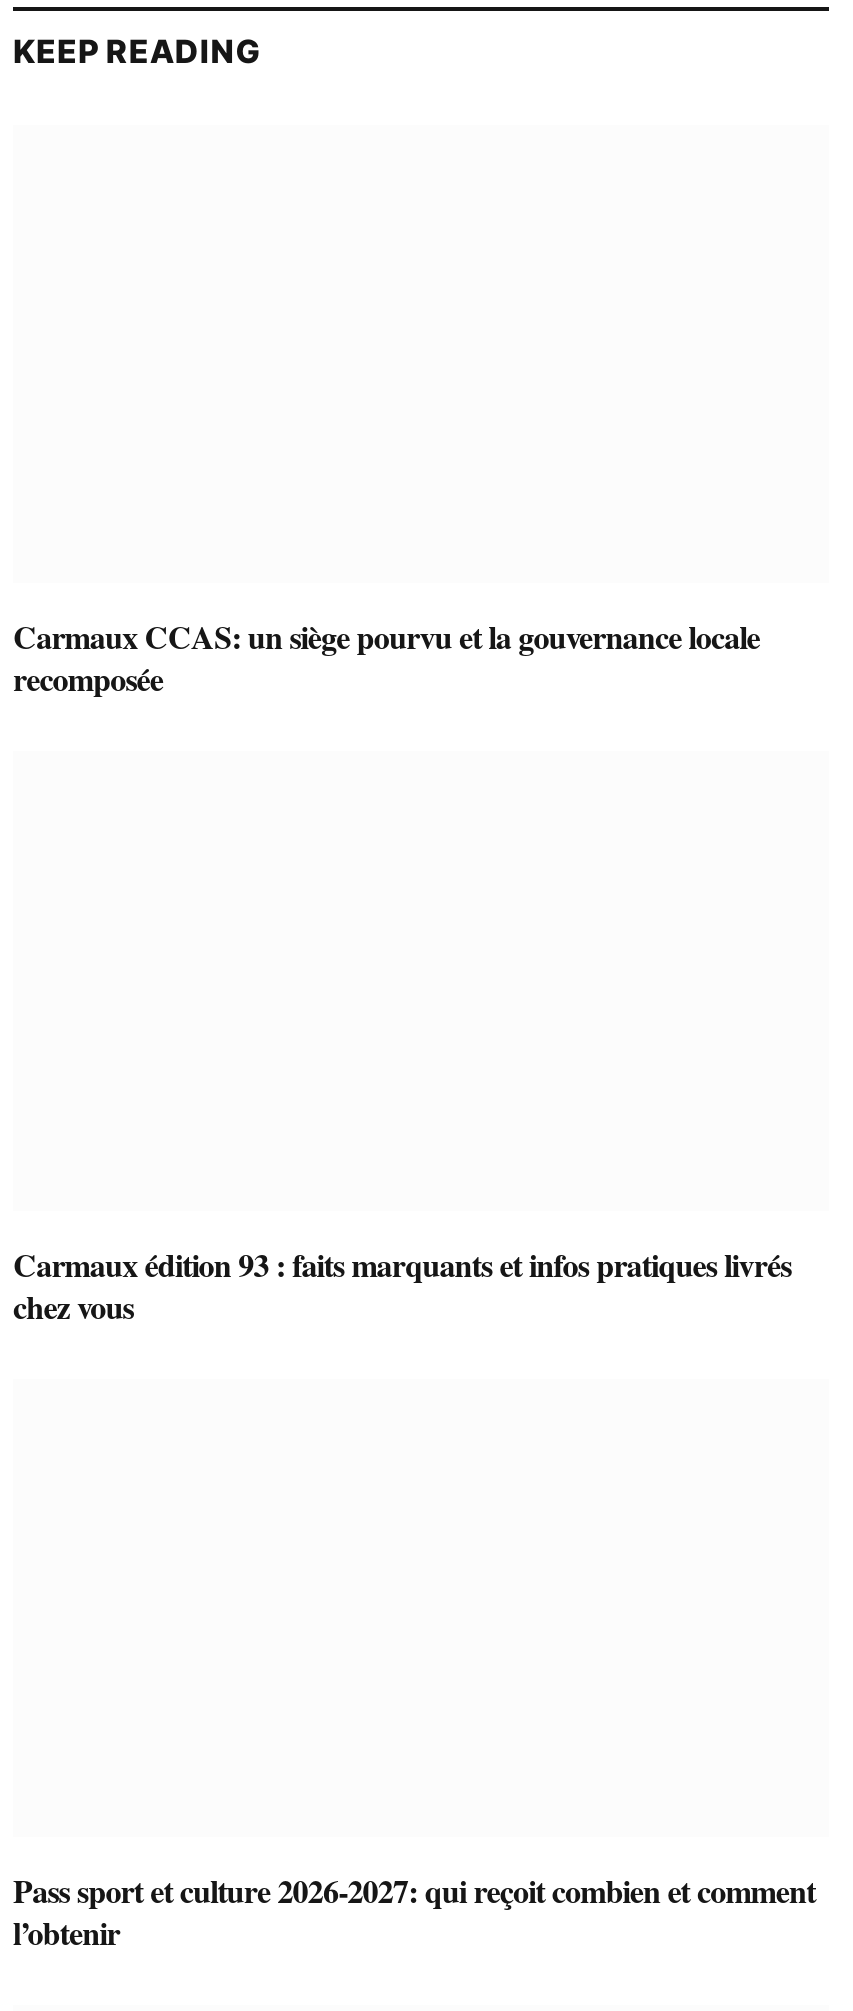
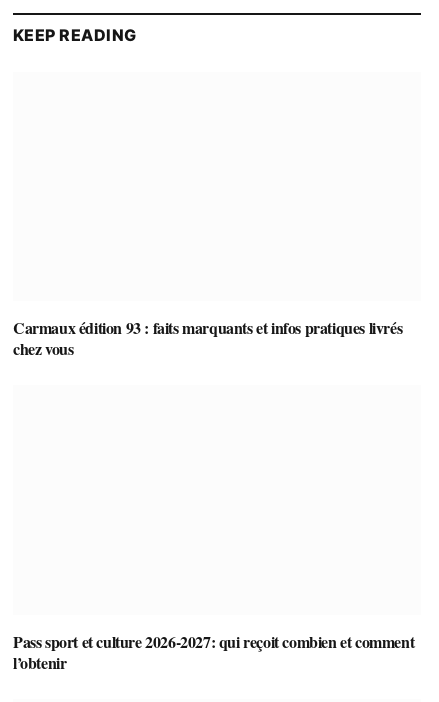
[13,614,760,702] Carmaux CCAS: un siège pourvu et la gouvernance locale | recomposée -> none

